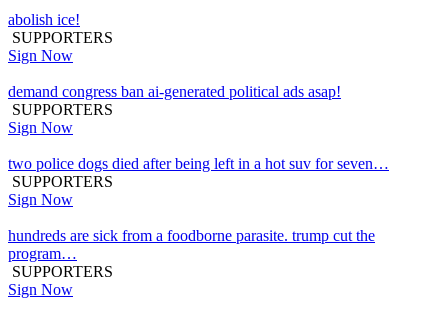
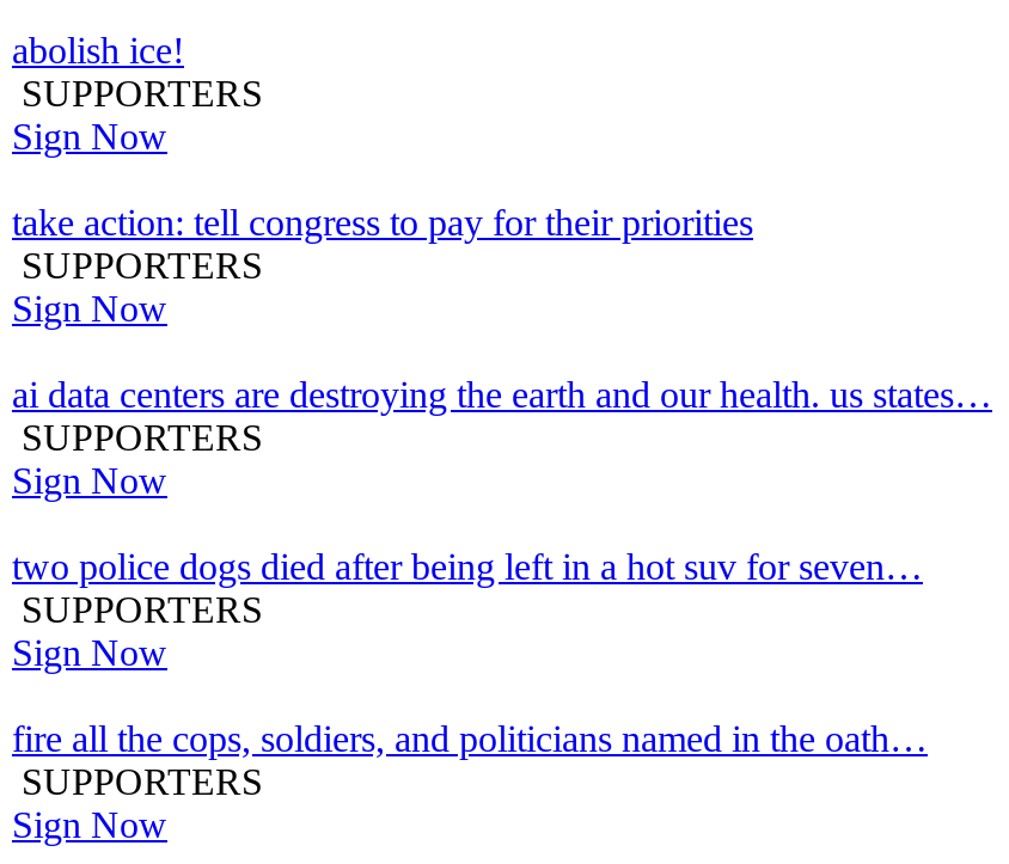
[8,83,341,100] demand congress ban ai-generated political ads asap! -> [12,202,992,415] take action: tell congress to pay for their priorities | SUPPORTERS | Sign Now | ai data centers are destroying the earth and our health. us states…
moved [8,101,389,208] -> [12,417,923,673]: SUPPORTERS | Sign Now | two police dogs died after being left in a hot suv for seven… | SUPPORTERS | Sign Now
[8,227,375,262] hundreds are sick from a foodborne parasite. trump cut the | program… -> [12,718,928,759] fire all the cops, soldiers, and politicians named in the oath…

